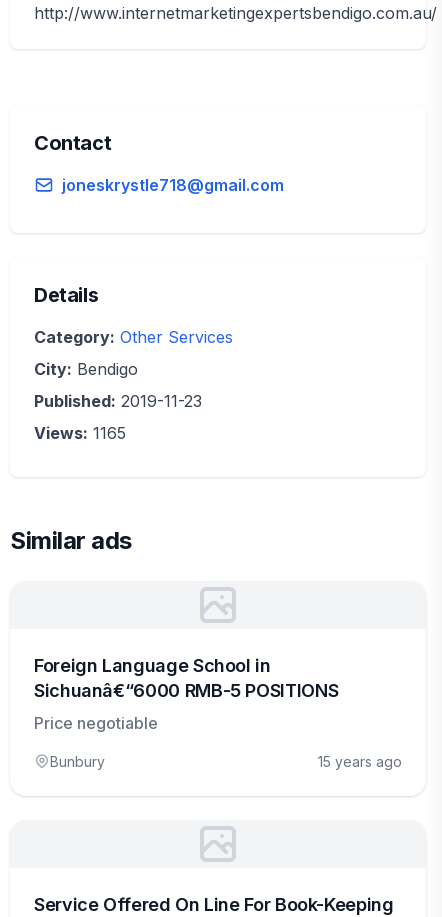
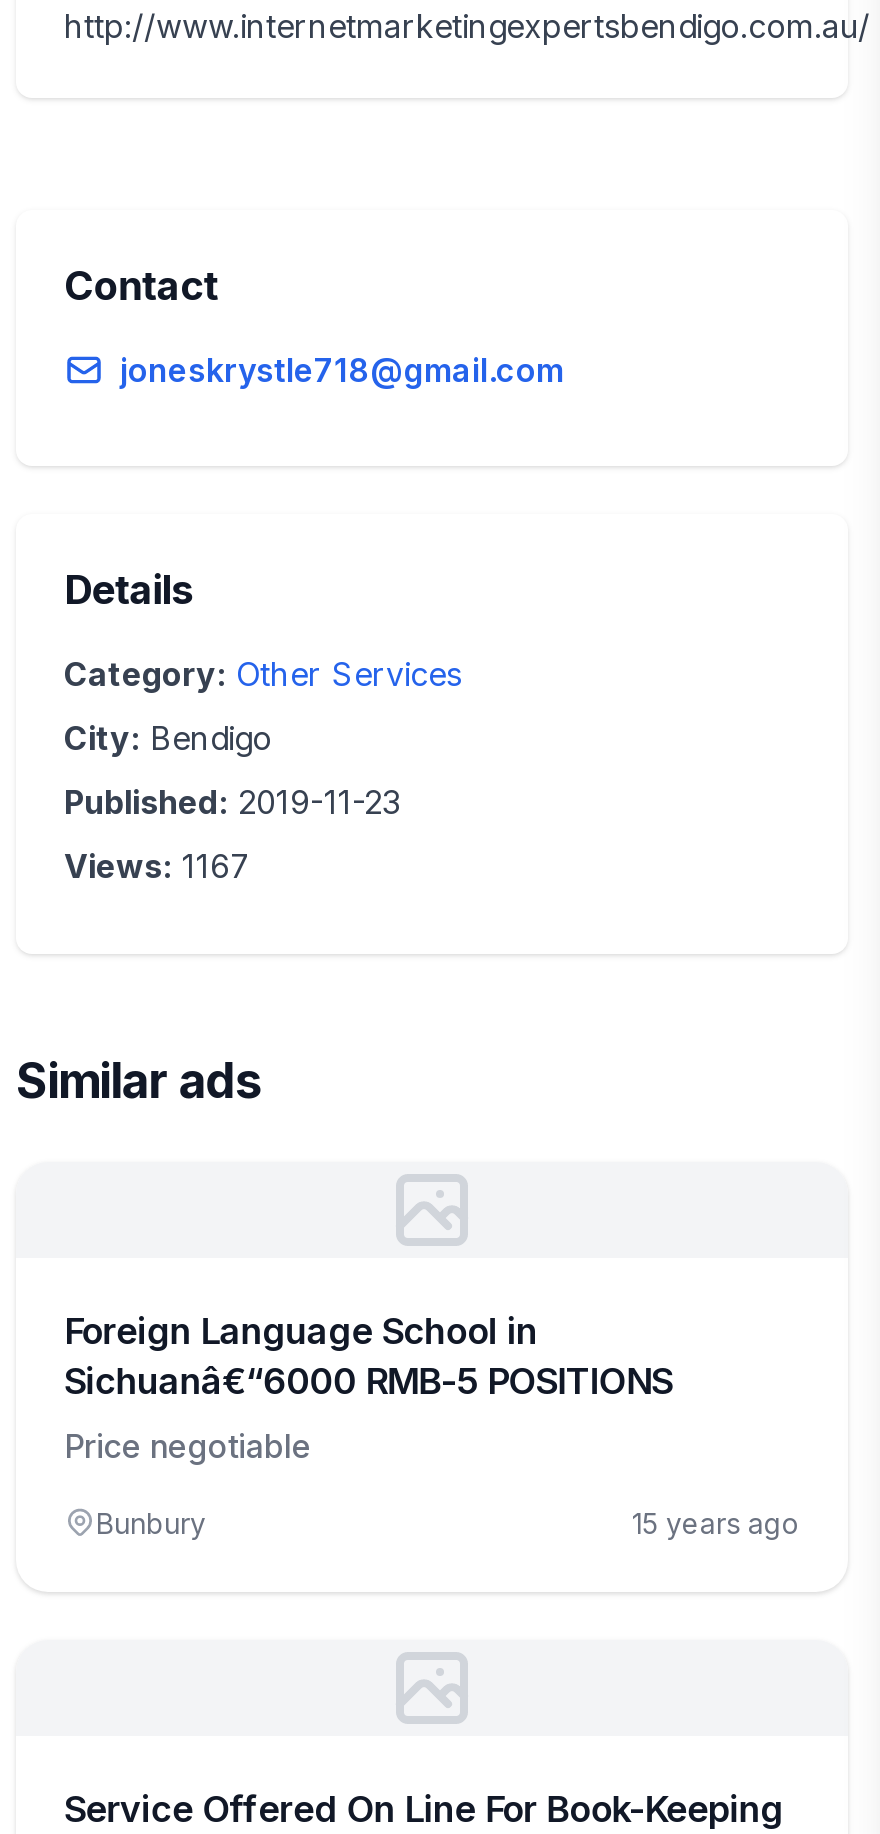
[34,423,126,443] Views: 1165 -> [64,846,250,886] Views: 1167

